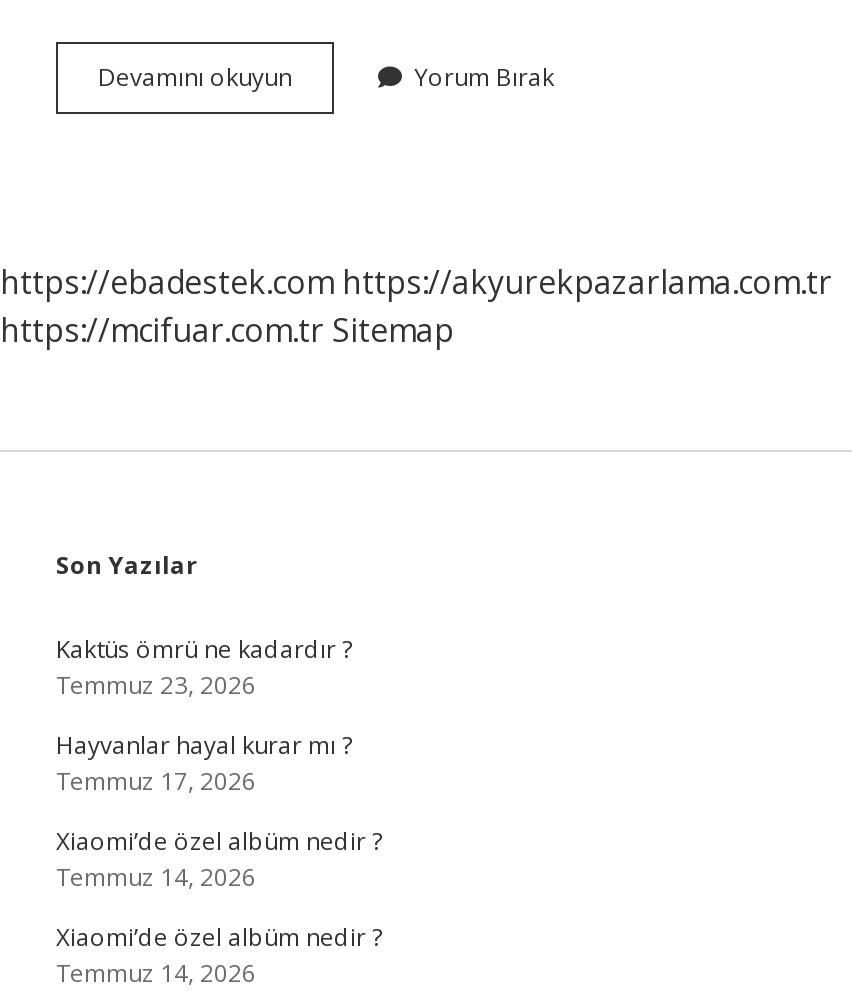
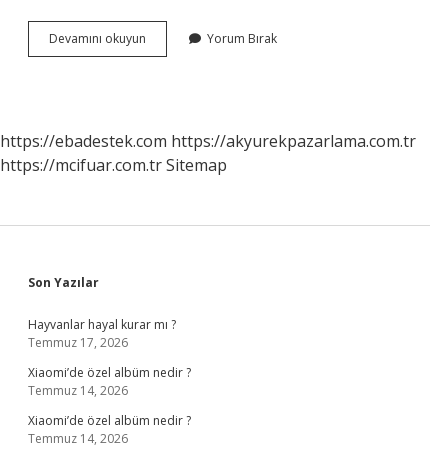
[56,632,352,702] Kaktüs ömrü ne kadardır ? | Temmuz 23, 2026 -> none

